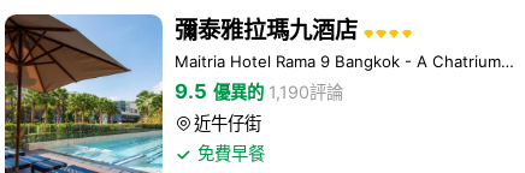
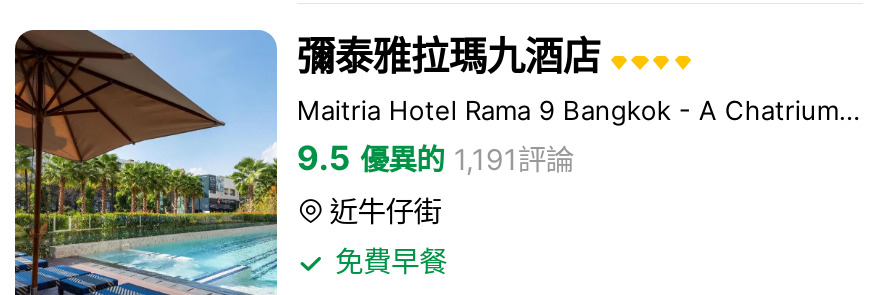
[174,79,344,103] 9.5 優異的 1,190評論 -> [297,139,574,179] 9.5 優異的 1,191評論

